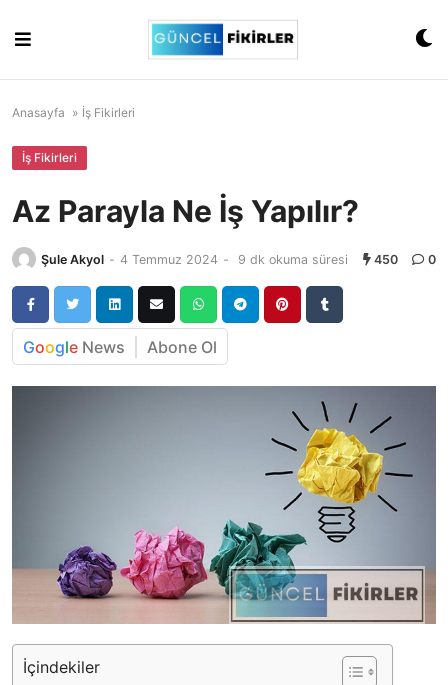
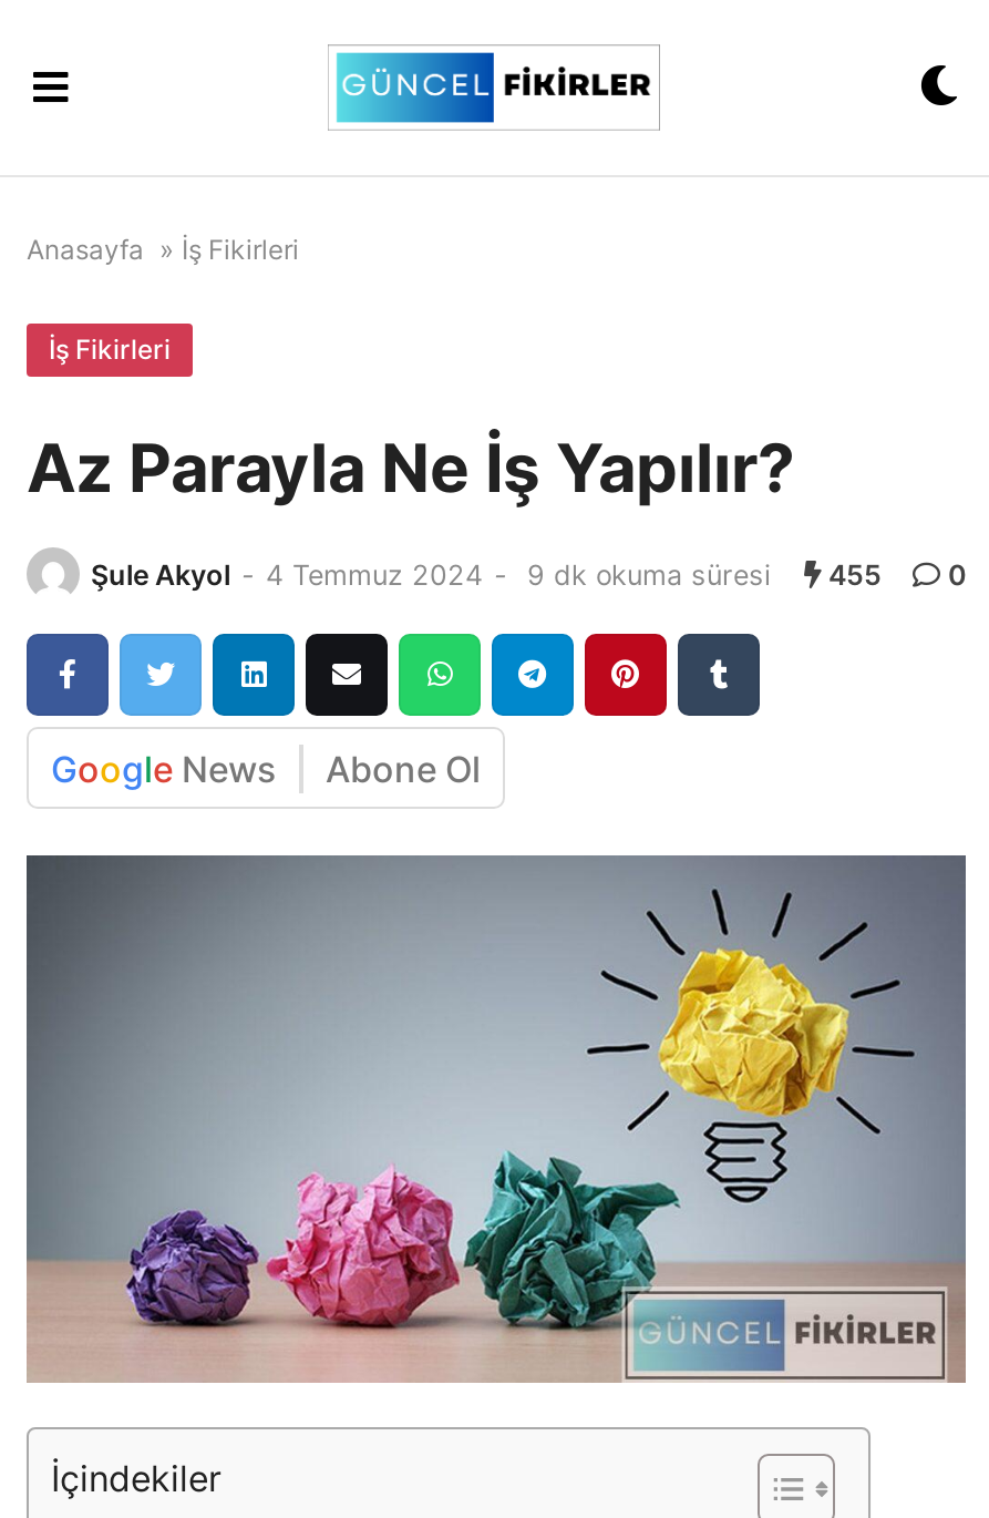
[41,251,436,266] Şule Akyol - 4 Temmuz 2024 - 9 dk okuma süresi 450 0 -> [91,557,966,591] Şule Akyol - 4 Temmuz 2024 - 9 dk okuma süresi 455 0
[228,565,425,622] [image] -> [507,1254,939,1374] [image]

